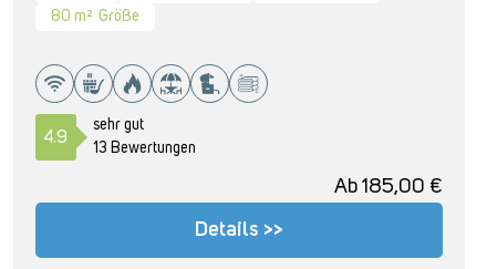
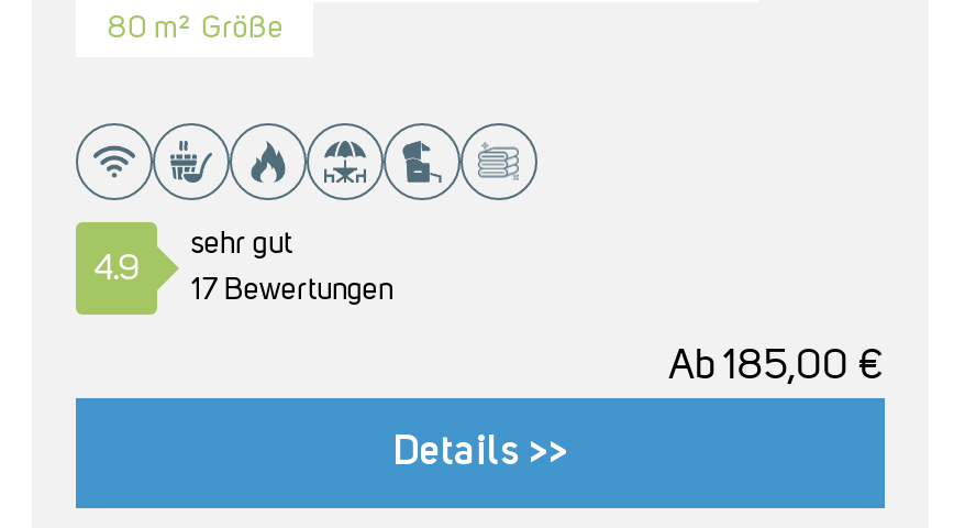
[93,140,196,156] 13 Bewertungen -> [191,275,393,306] 17 Bewertungen

